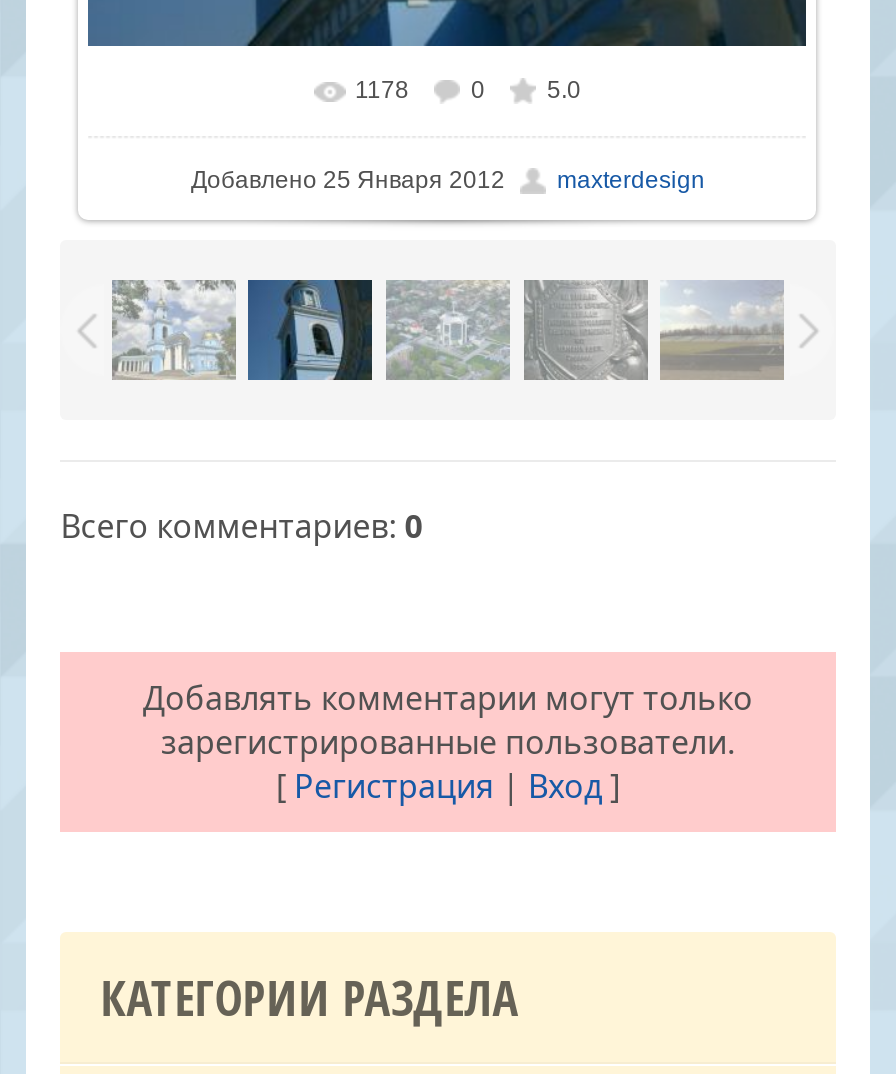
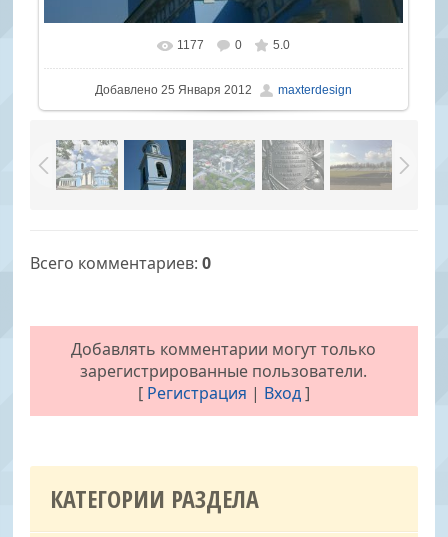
[355,76,409,104] 1178 -> [177,38,204,52] 1177

